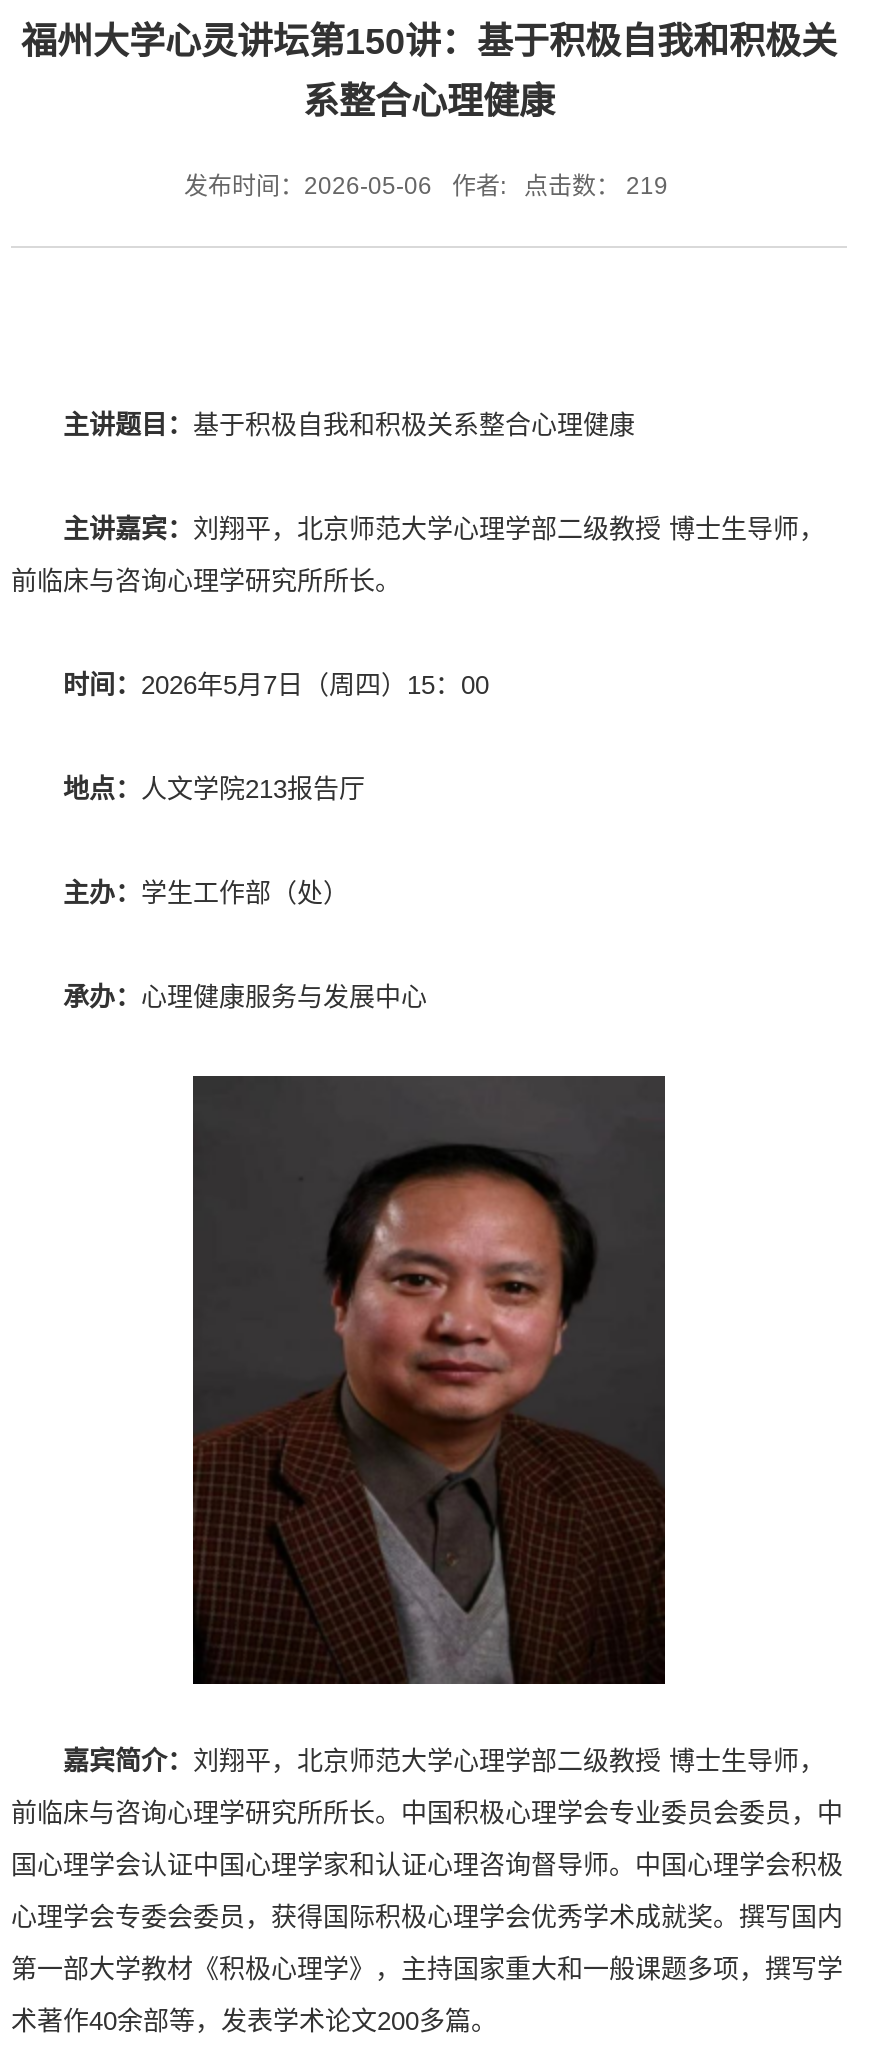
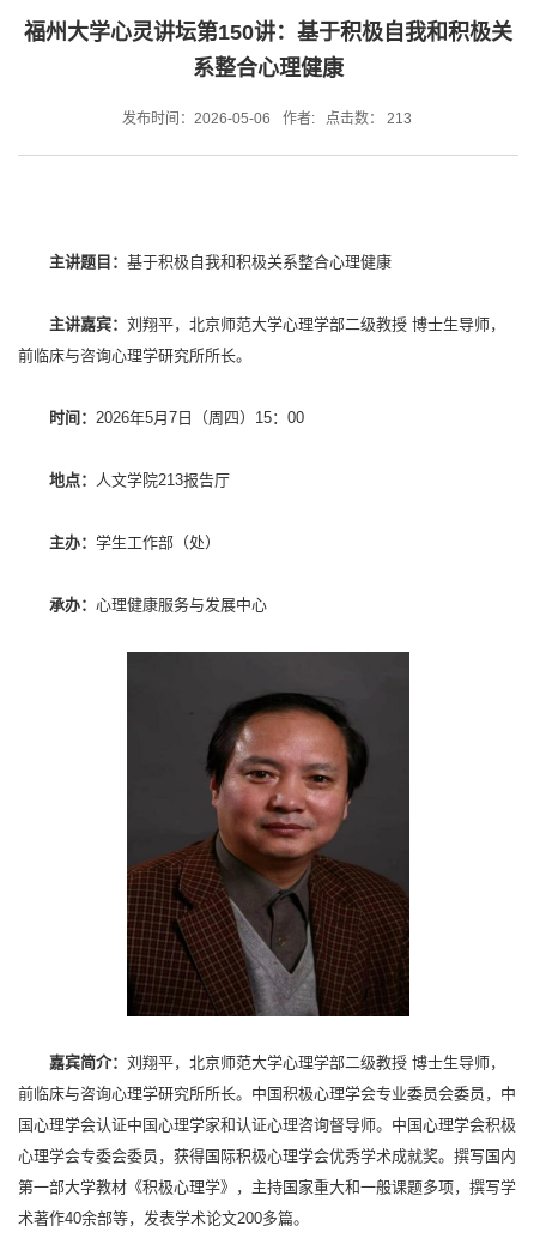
[184,172,668,200] 发布时间：2026-05-06 作者: 点击数： 219 -> [122,110,411,127] 发布时间：2026-05-06 作者: 点击数： 213

